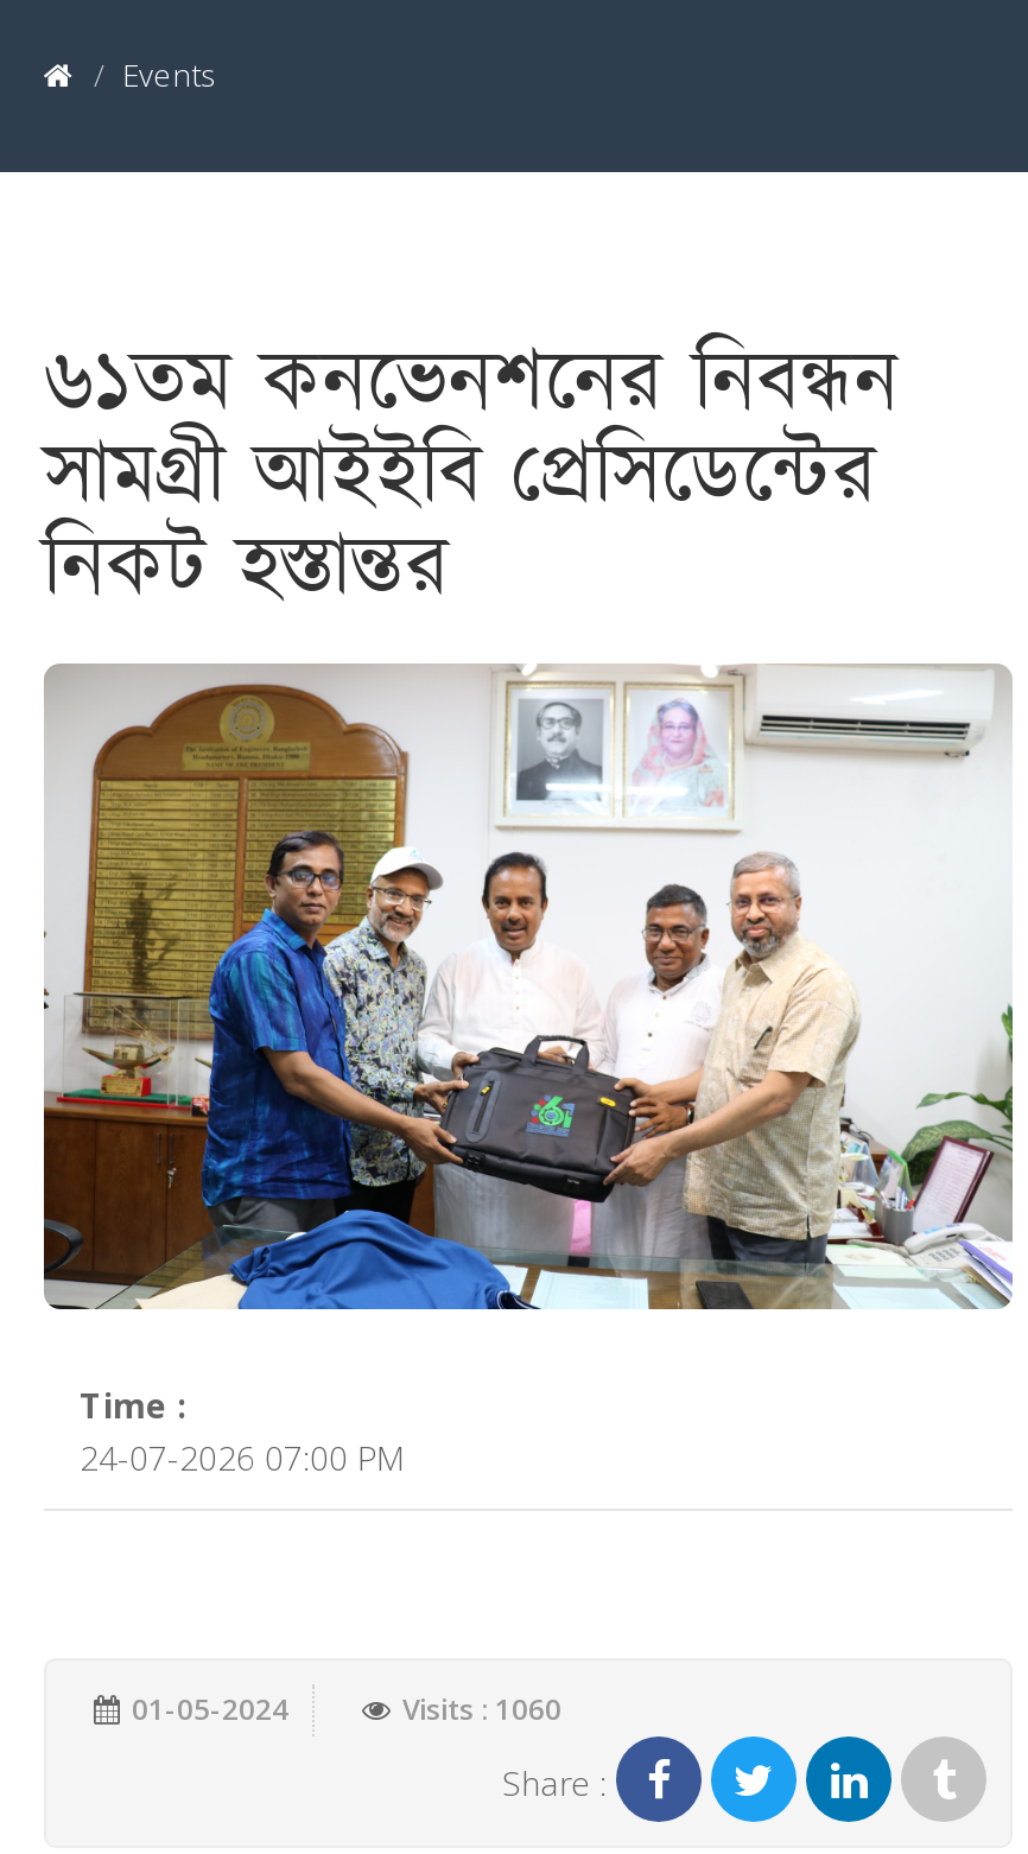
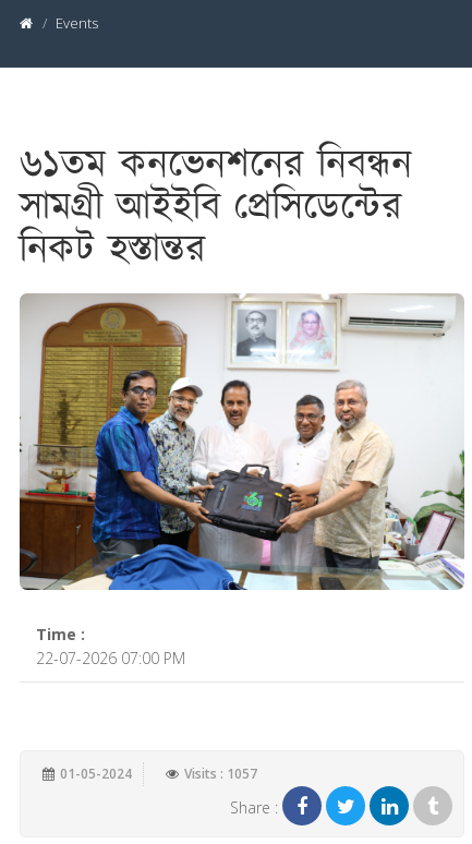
[80,1435,405,1480] 24-07-2026 07:00 PM -> [36,648,185,668] 22-07-2026 07:00 PM
[402,1689,561,1729] Visits : 1060 -> [184,764,257,783] Visits : 1057

